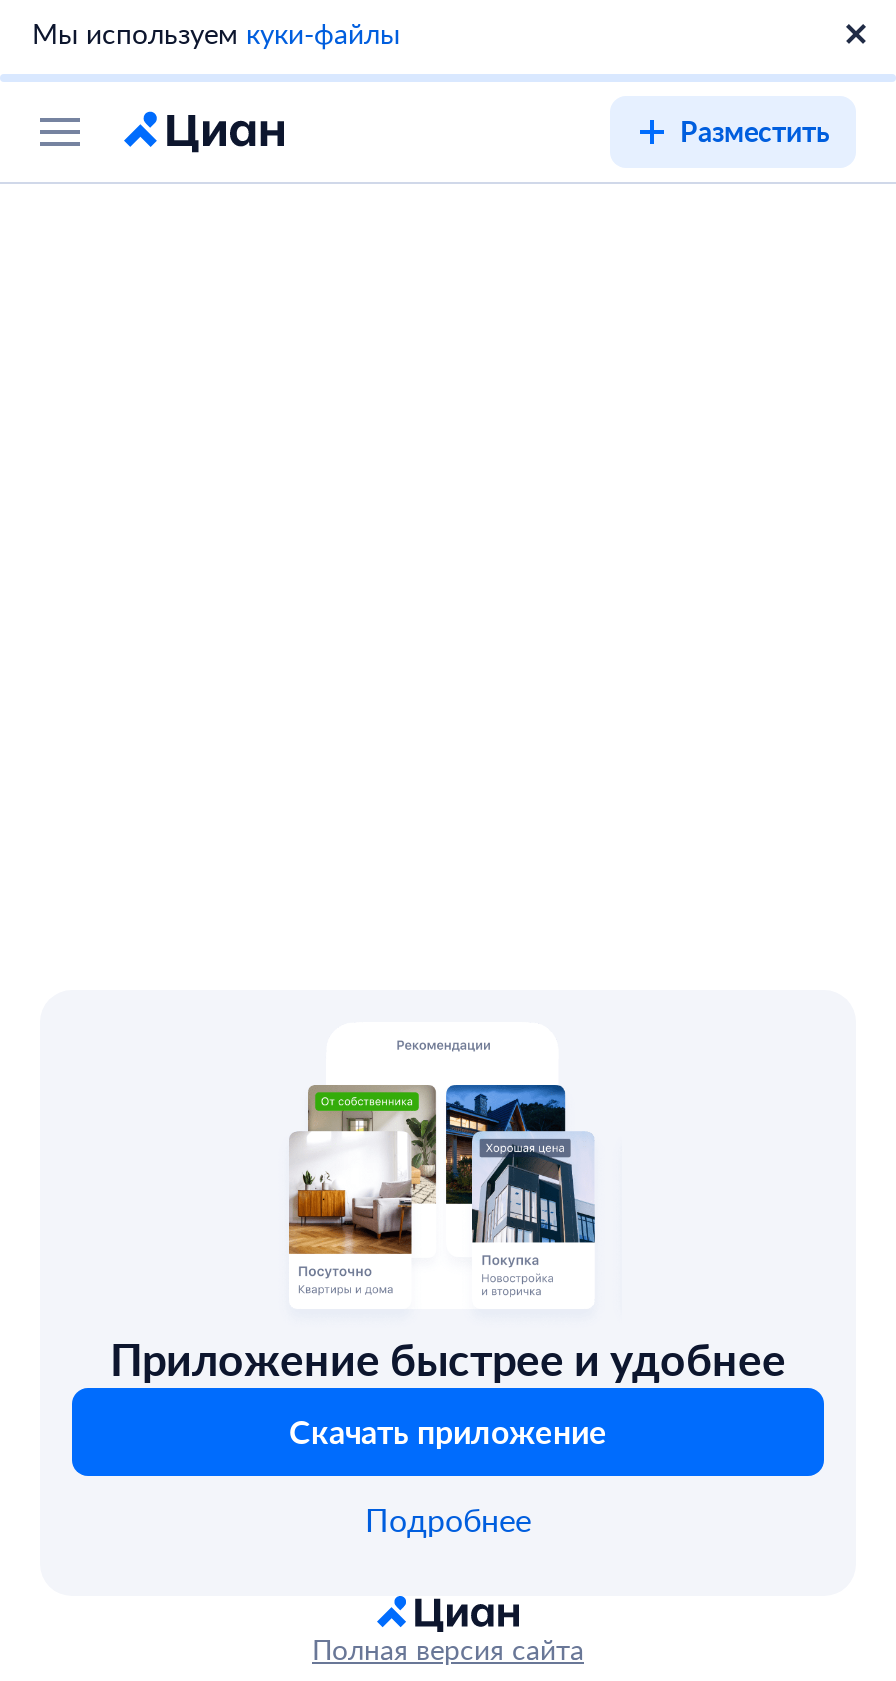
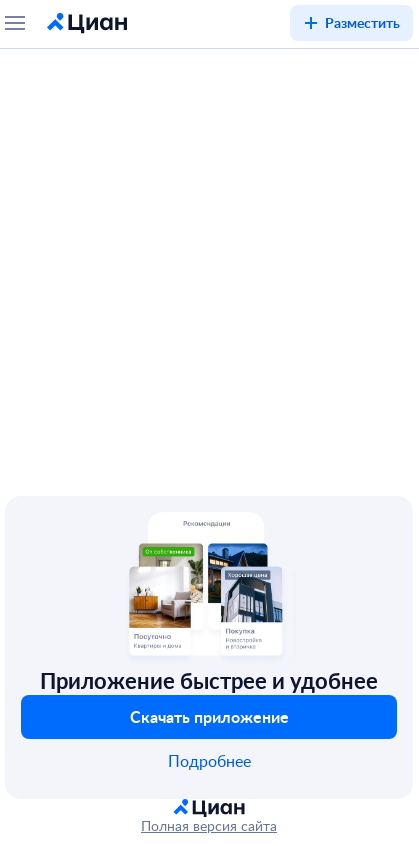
[32,14,400,52] Мы используем куки-файлы -> none
moved [680,112,830,150] -> [325,13,400,32]: Разместить

